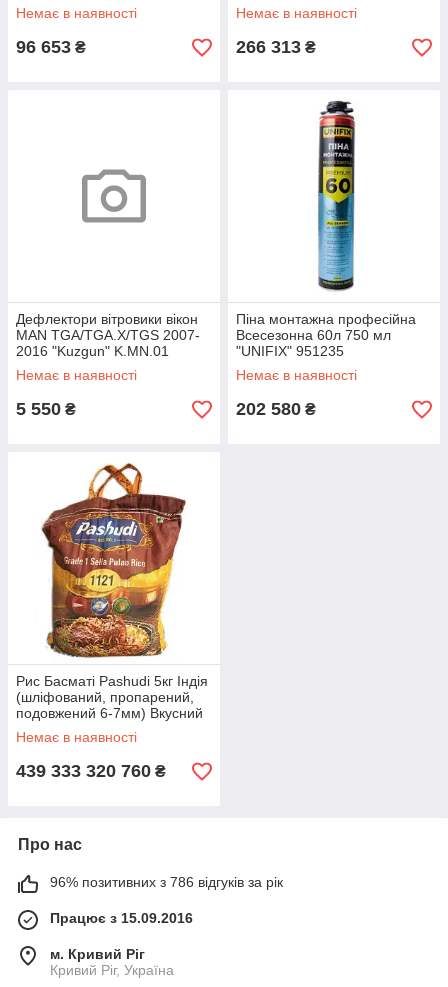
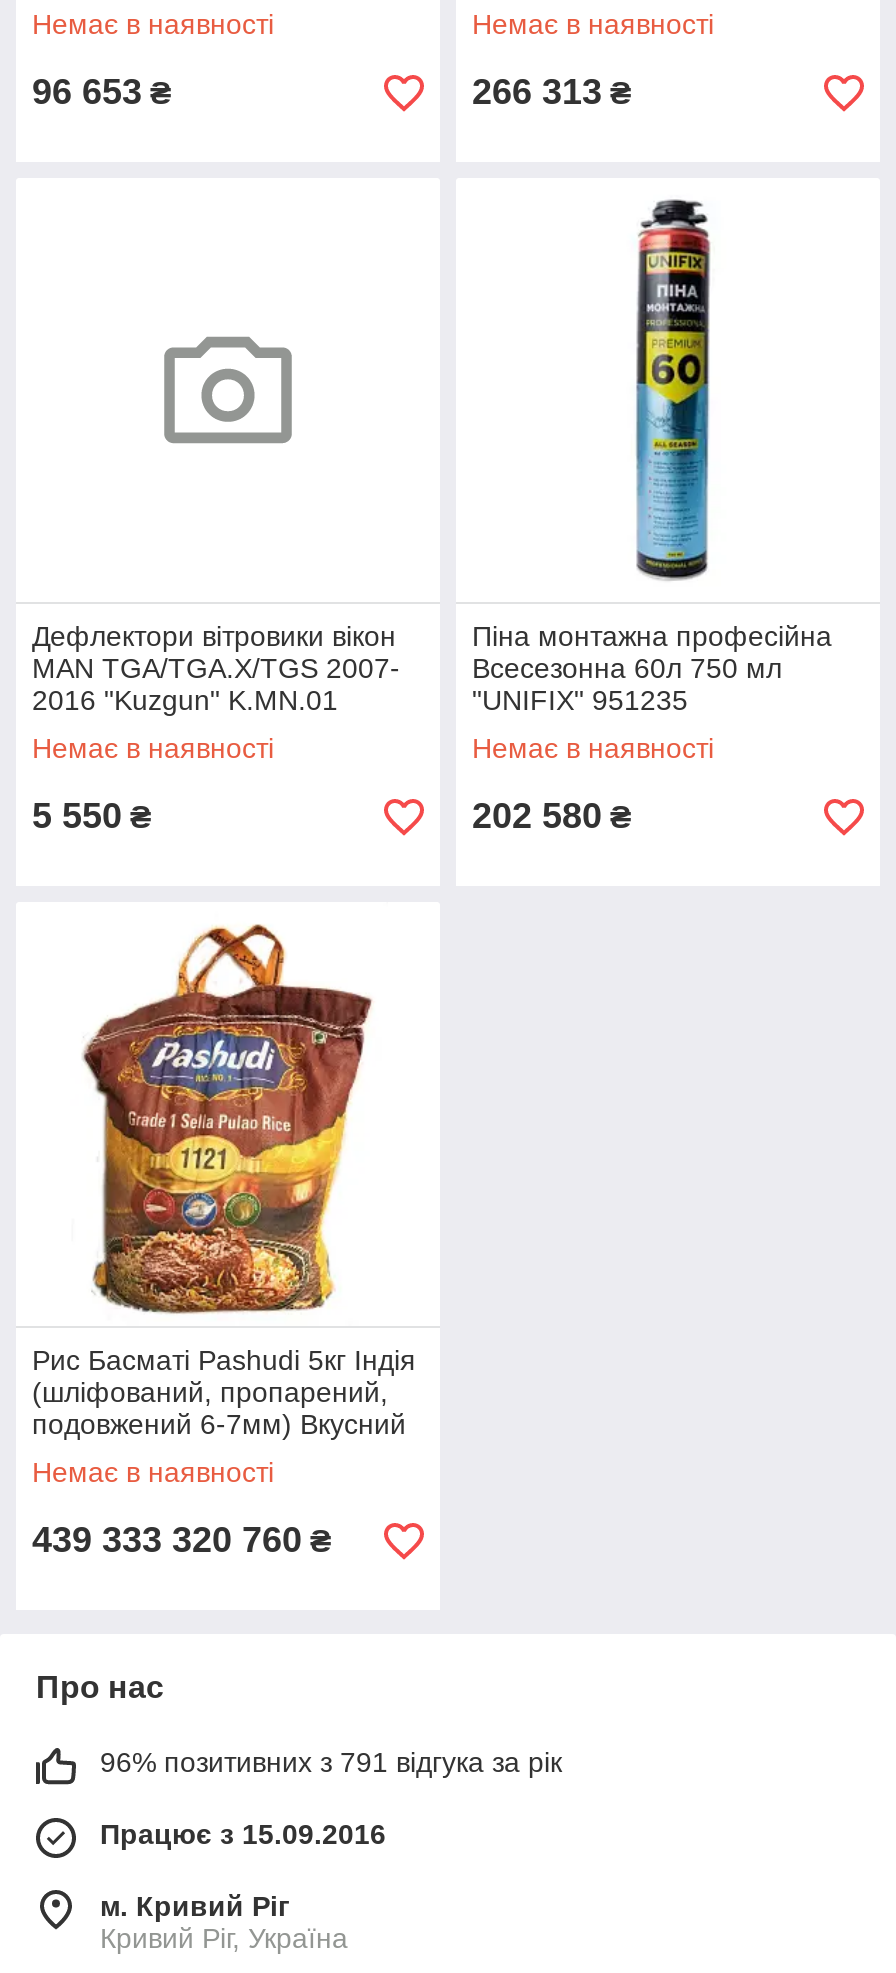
[50,874,283,890] 96% позитивних з 786 відгуків за рік -> [100,1746,562,1778] 96% позитивних з 791 відгука за рік

